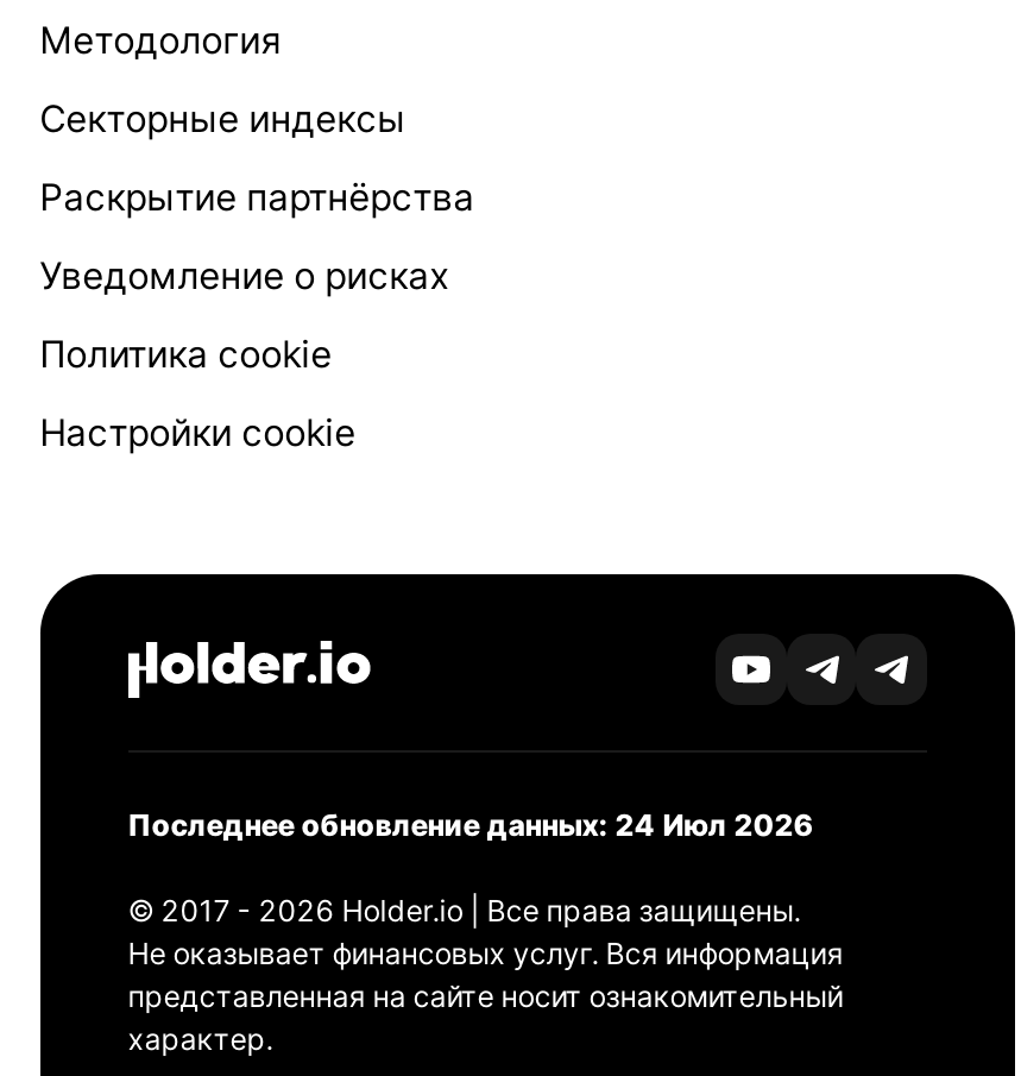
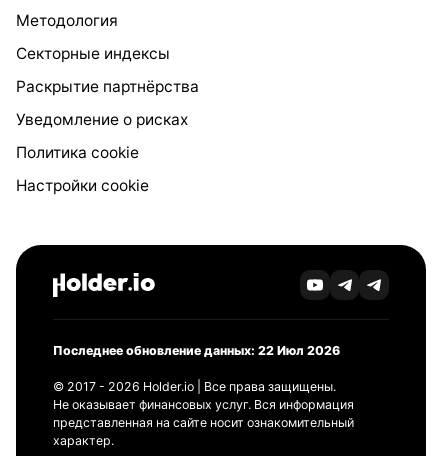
[128,807,813,843] Последнее обновление данных: 24 Июл 2026 -> [53,343,340,358] Последнее обновление данных: 22 Июл 2026

